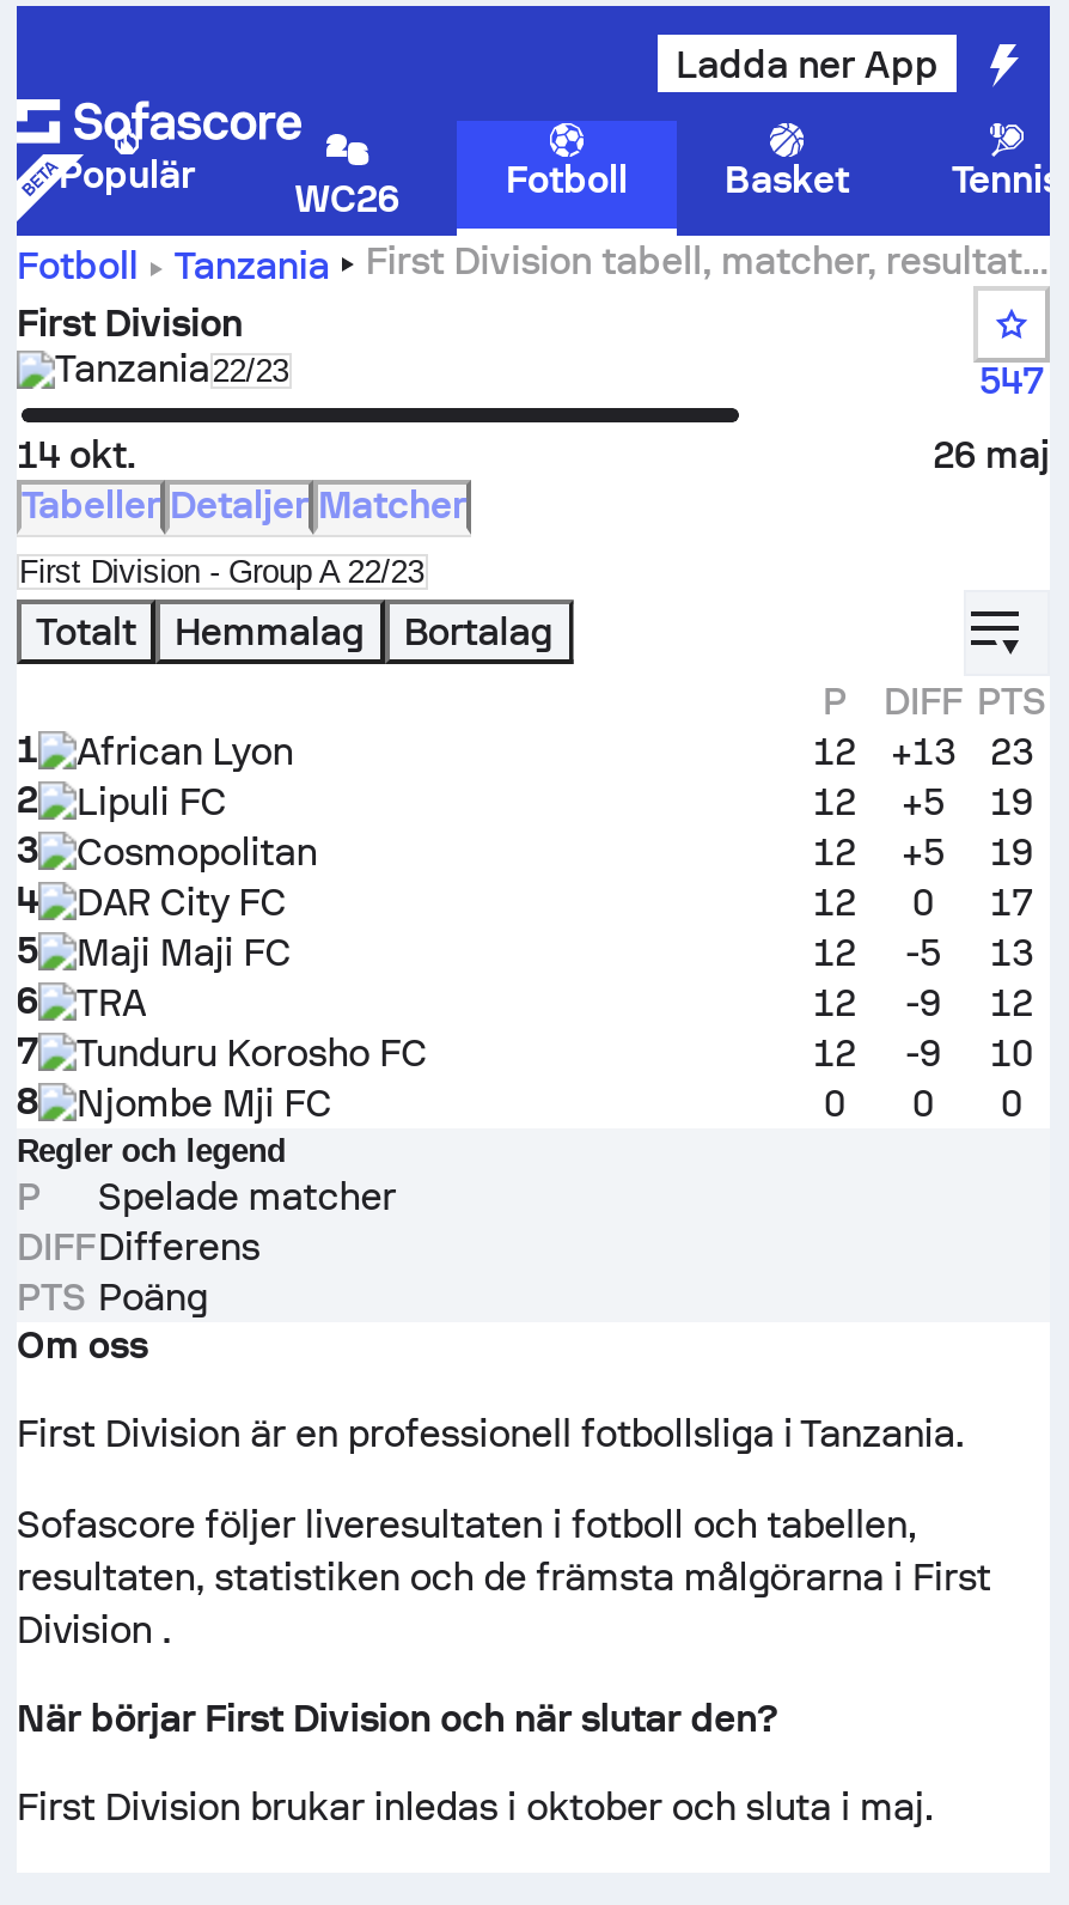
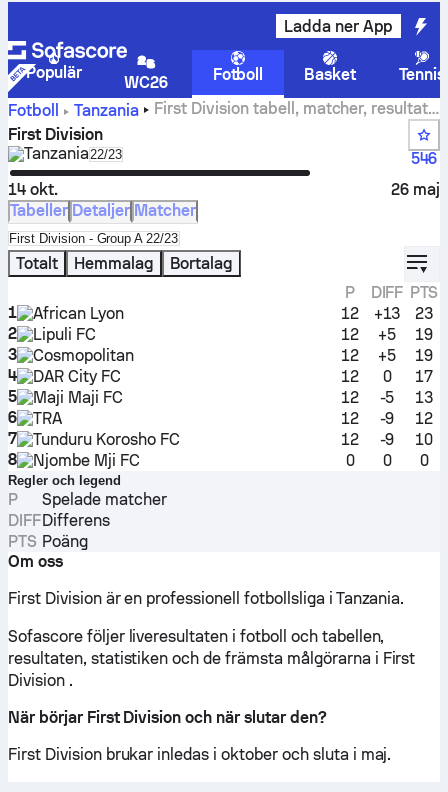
[979,358,1044,403] 547 -> [410,149,437,168] 546

